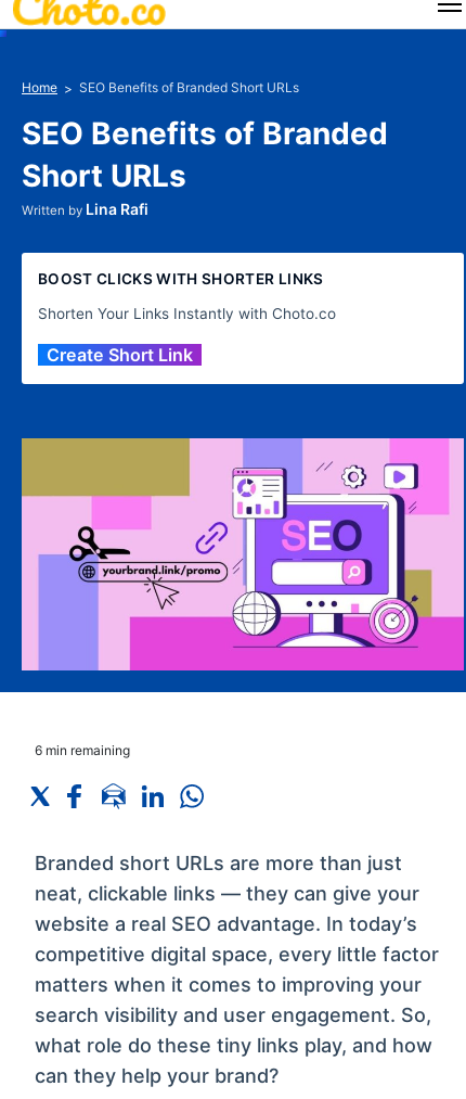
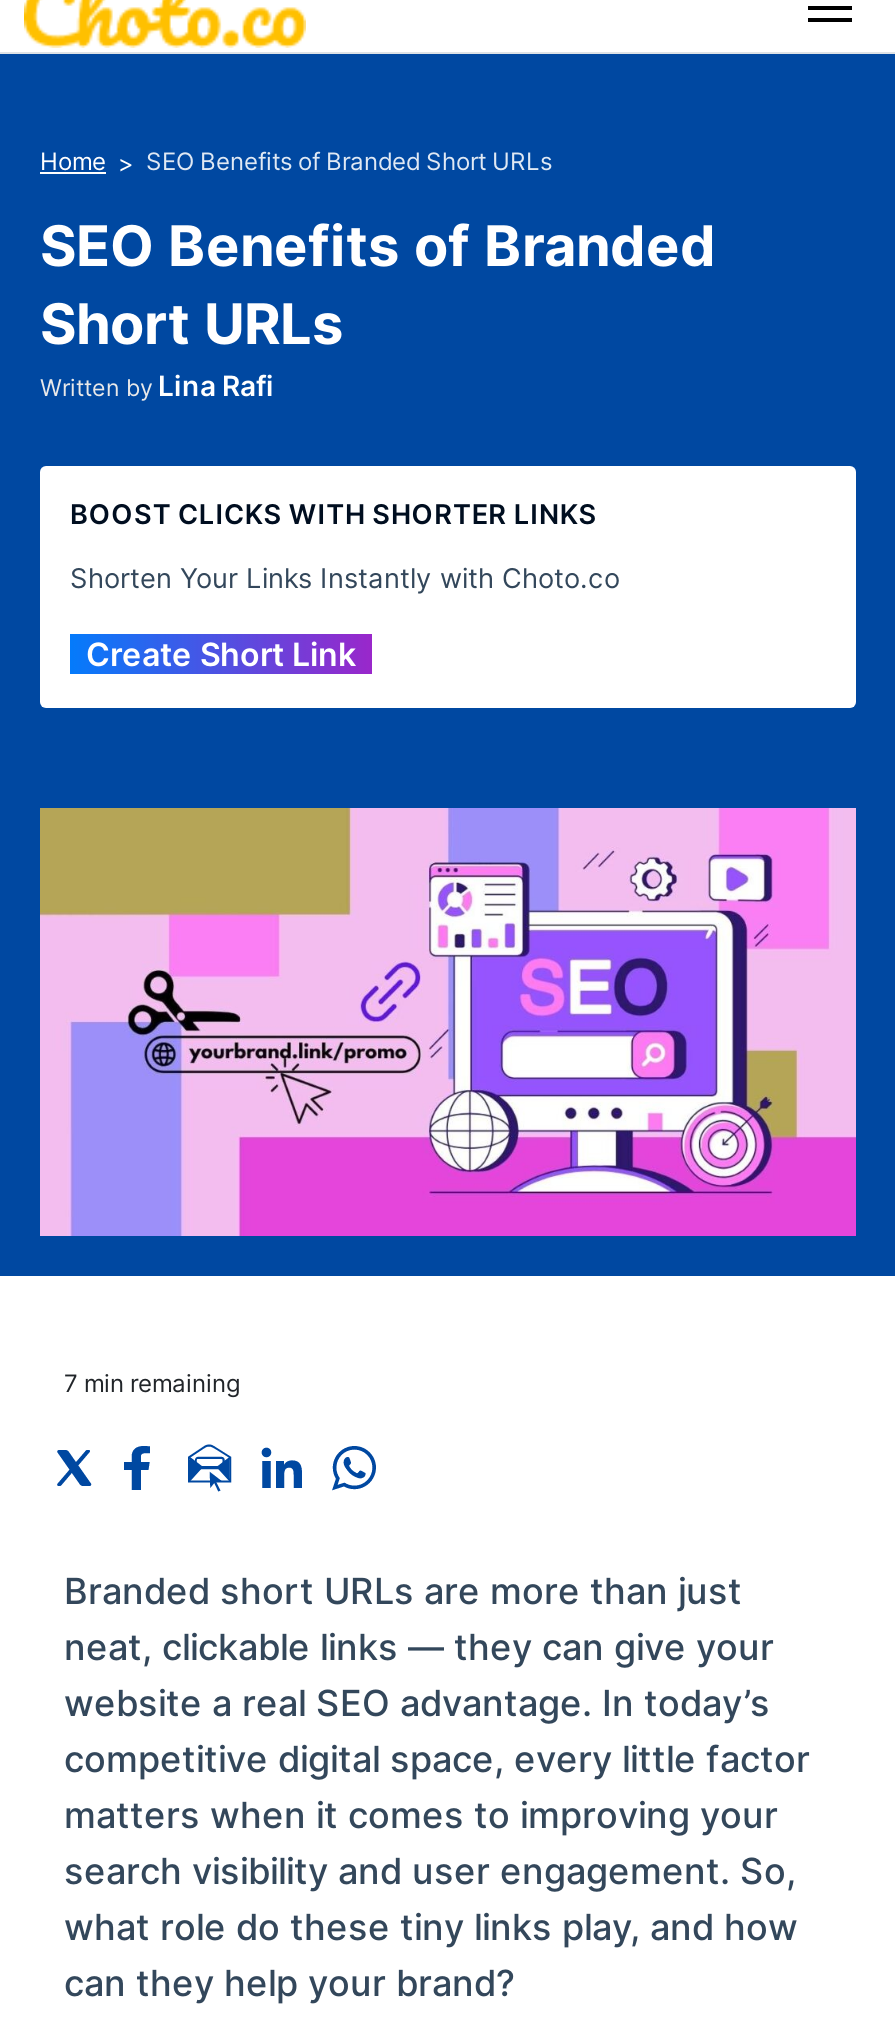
[35,742,130,758] 6 min remaining -> [64,1367,240,1397] 7 min remaining

